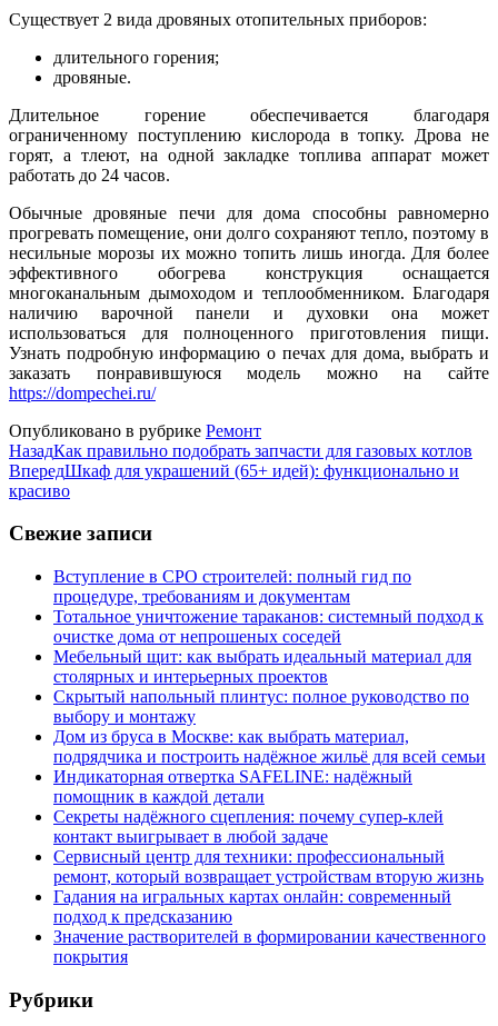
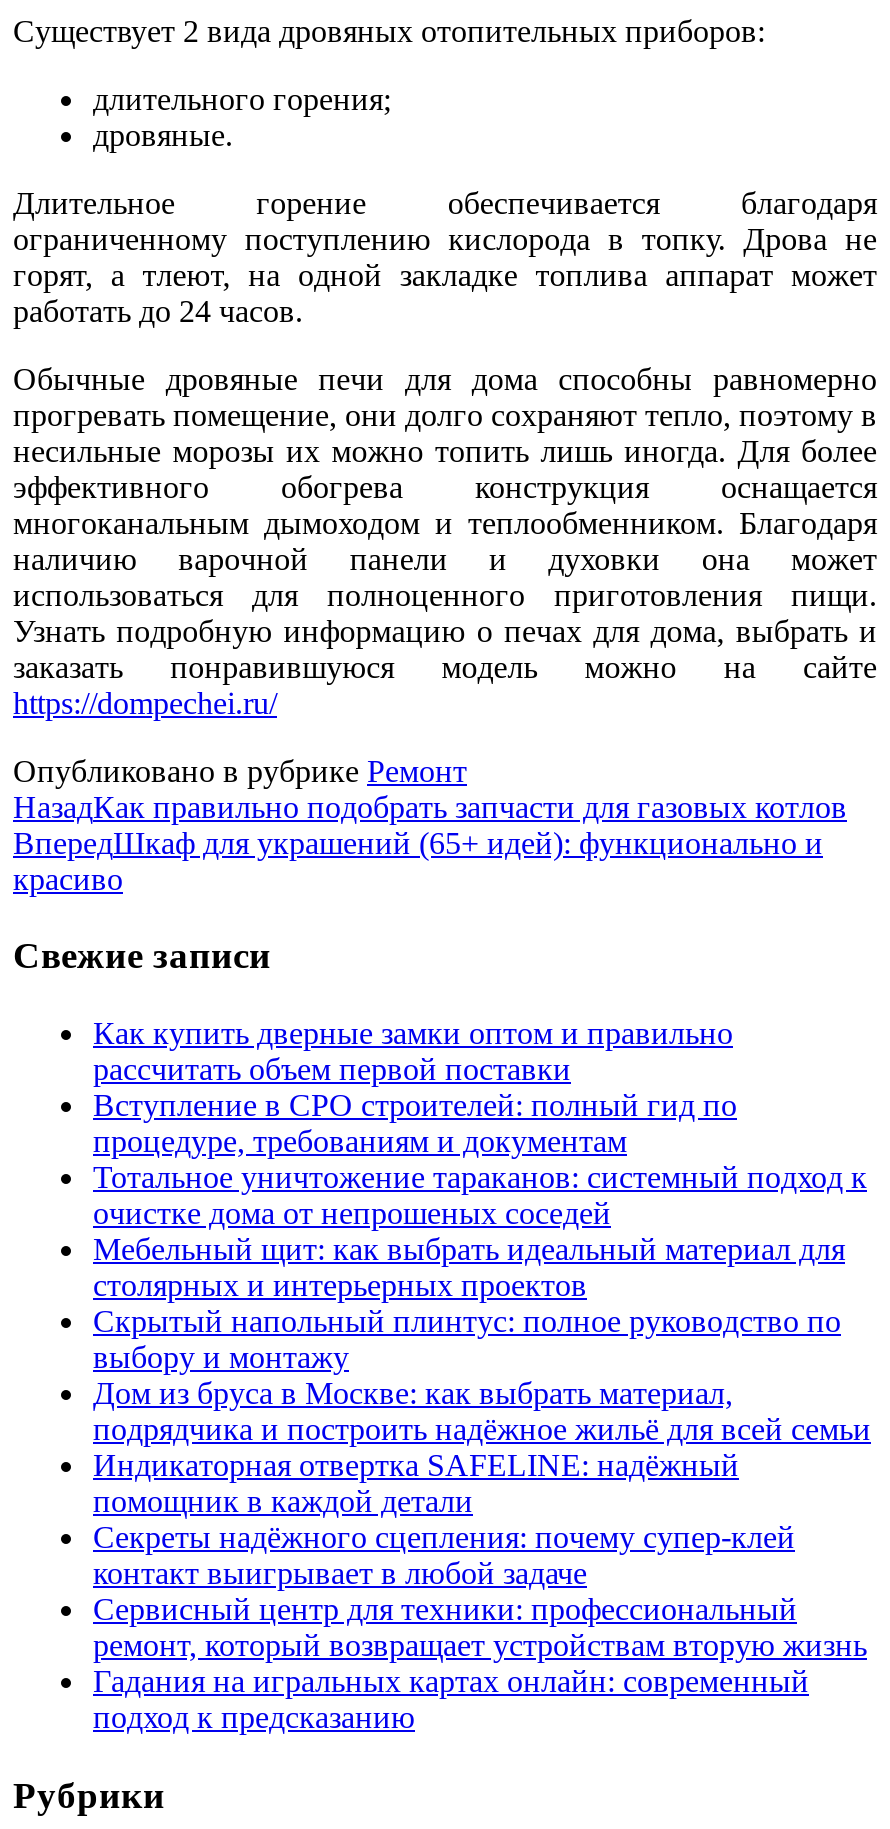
none -> [93,1016,733,1086] Как купить дверные замки оптом и правильно | рассчитать объем первой поставки
moved [53,567,486,926] -> [93,1088,871,1734]: Вступление в СРО строителей: полный гид по | процедуре, требованиям и документам | Тотальное уничтожение тараканов: системный подход к | ... | Гадания на игральных картах онлайн: современный | подход к предсказанию
[53,927,486,966] Значение растворителей в формировании качественного | покрытия -> none

